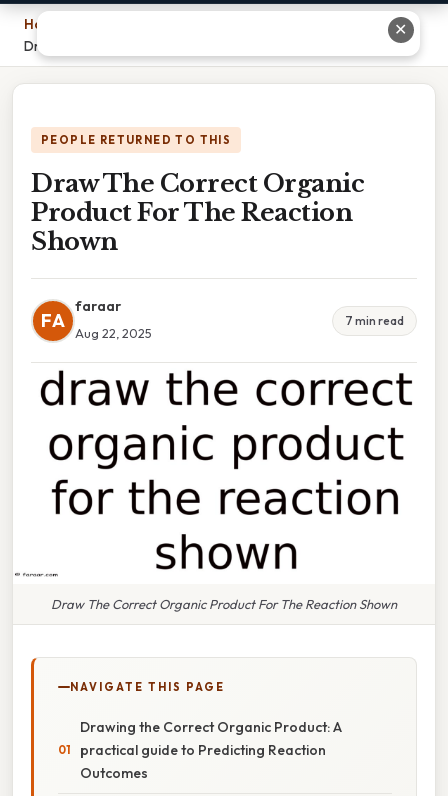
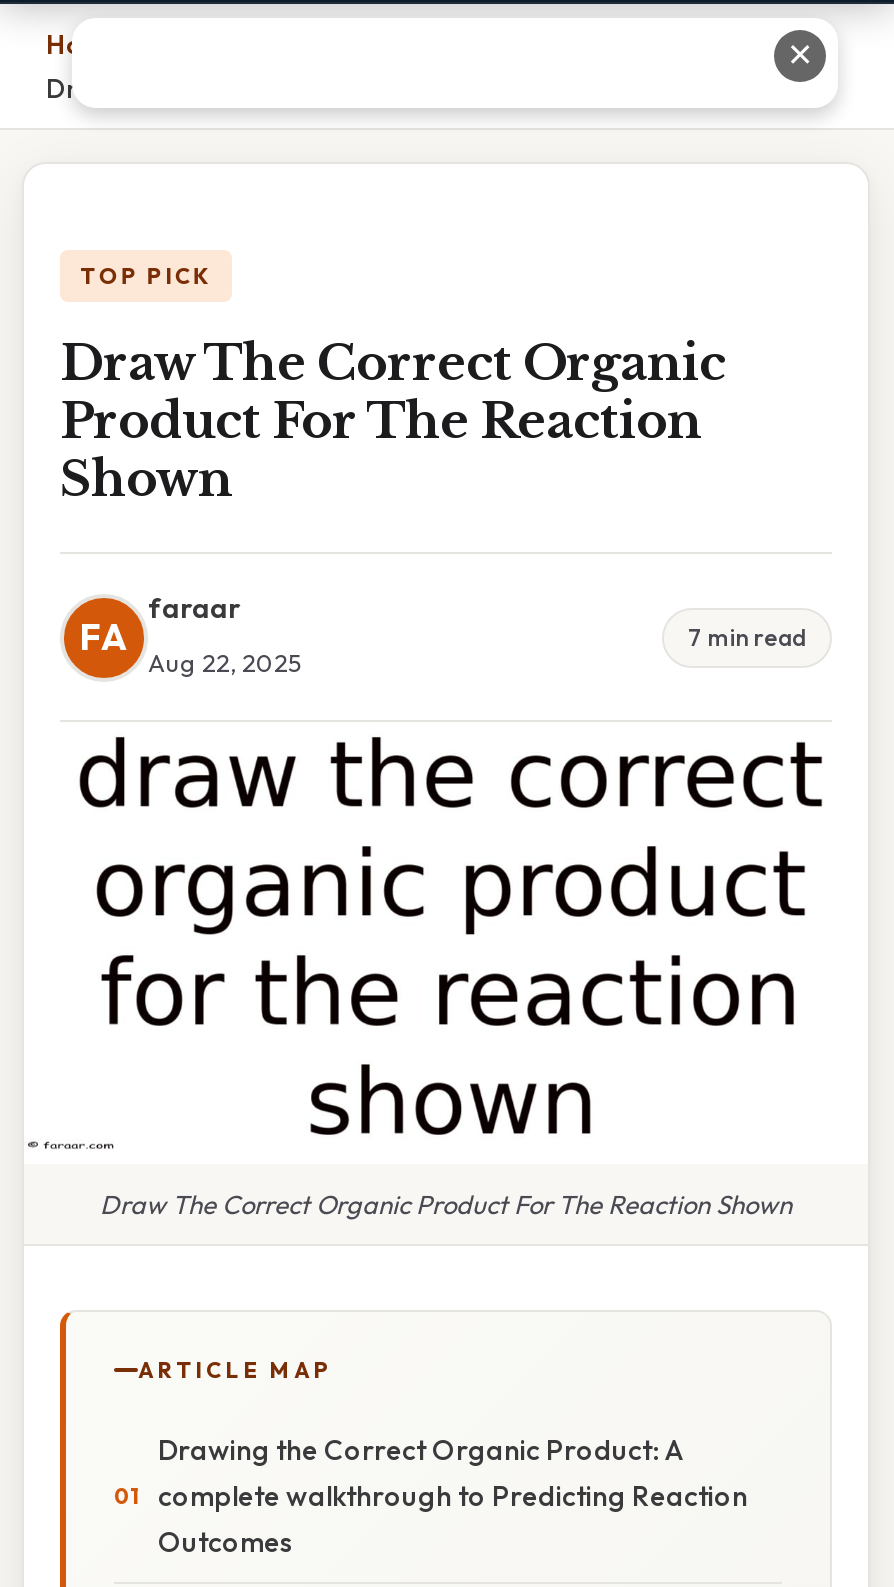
[41,133,231,147] PEOPLE RETURNED TO THIS -> [80,262,212,290] TOP PICK
[70,680,225,694] NAVIGATE THIS PAGE -> [138,1356,334,1384] ARTICLE MAP
[80,741,326,759] practical guide to Predicting Reaction -> [158,1478,748,1514] complete walkthrough to Predicting Reaction

